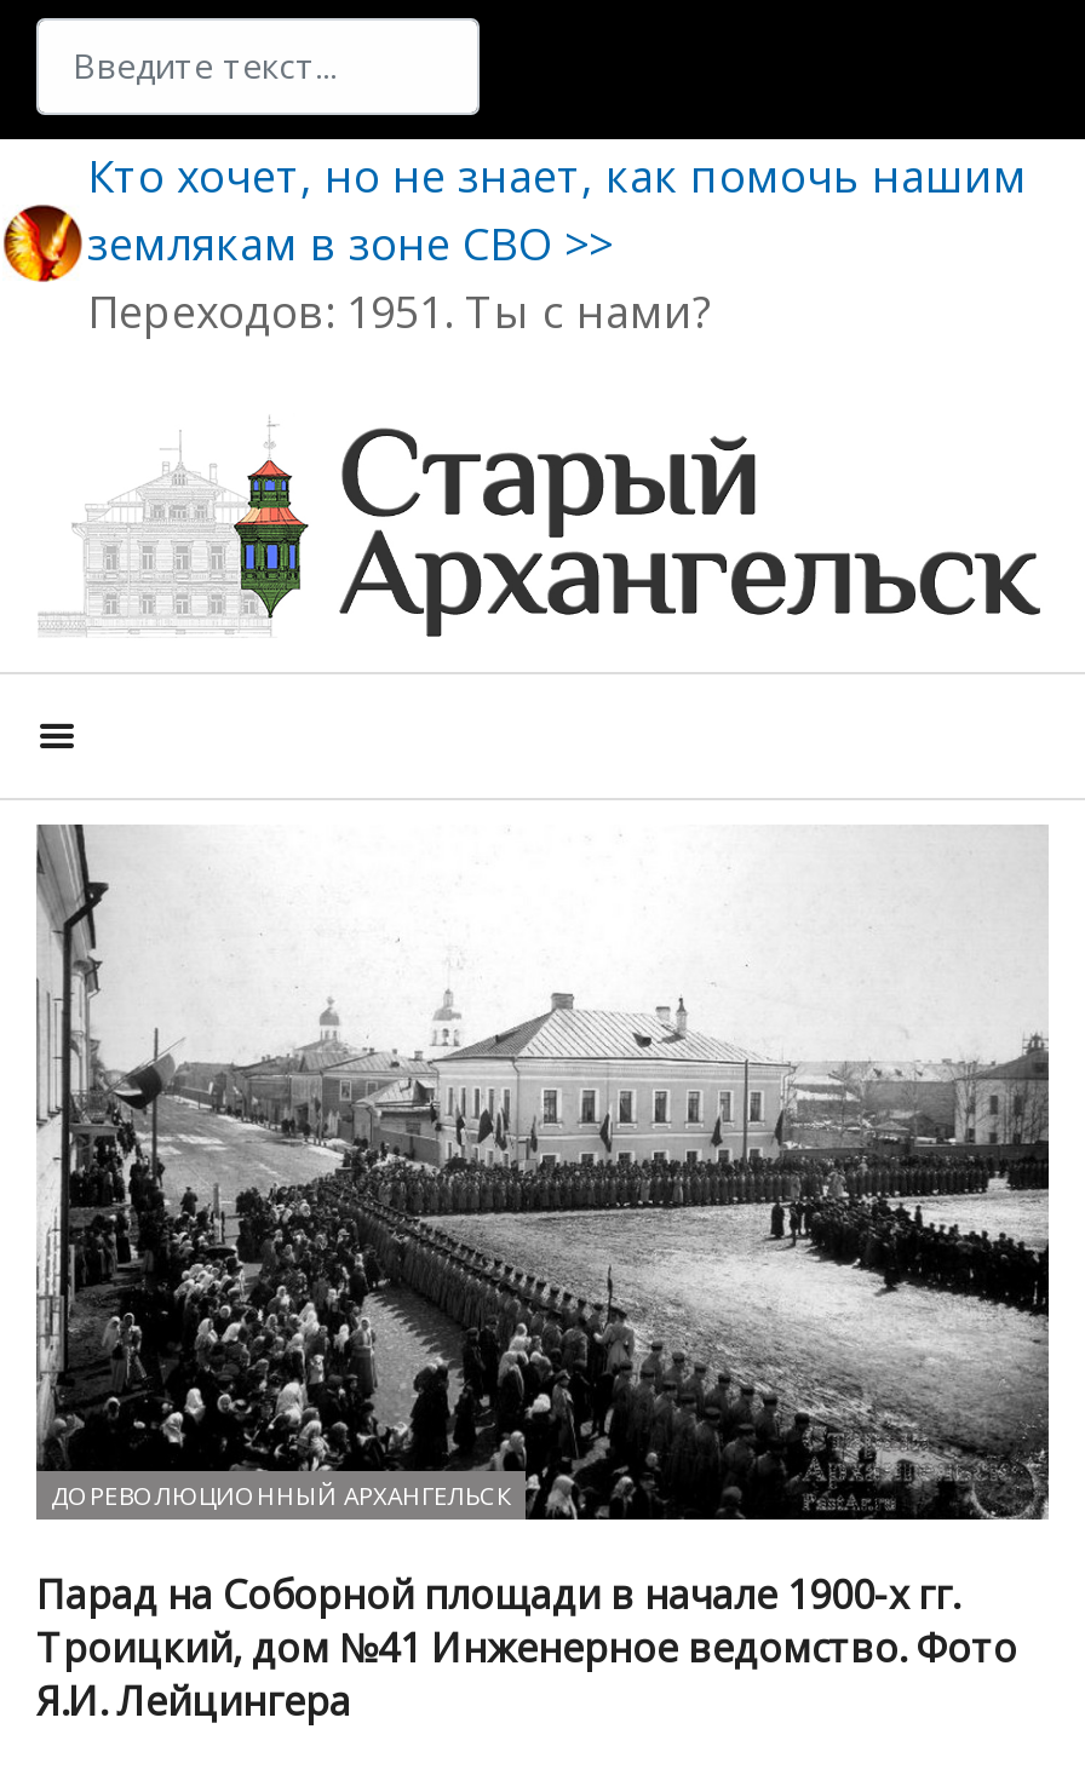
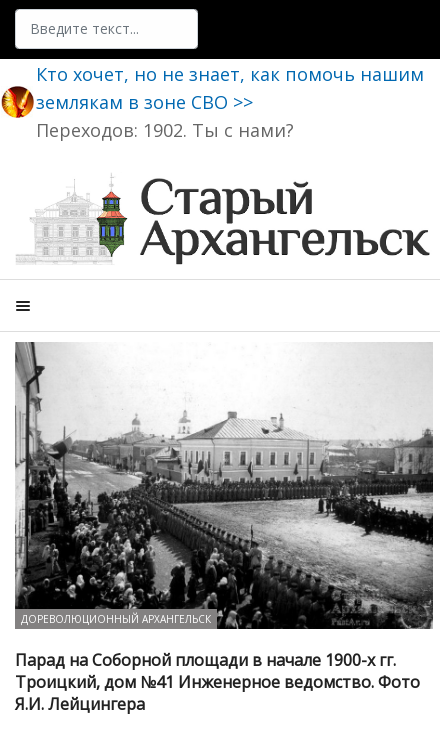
[87,282,712,340] Переходов: 1951. Ты с нами? -> [36,118,294,142] Переходов: 1902. Ты с нами?

